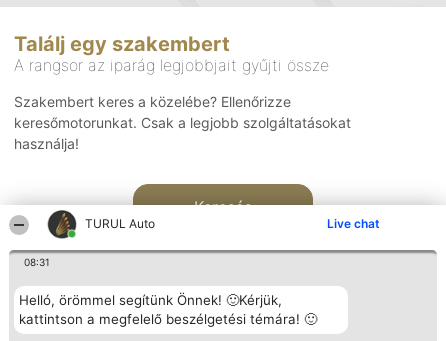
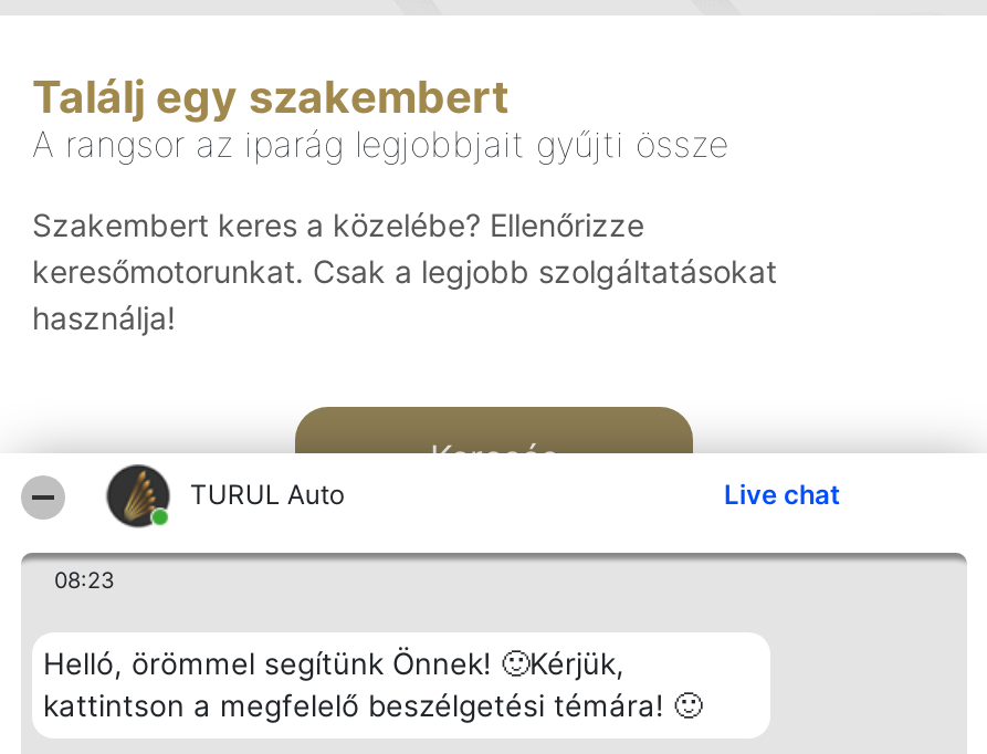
[24,256,50,268] 08:31 -> [54,566,114,593] 08:23

